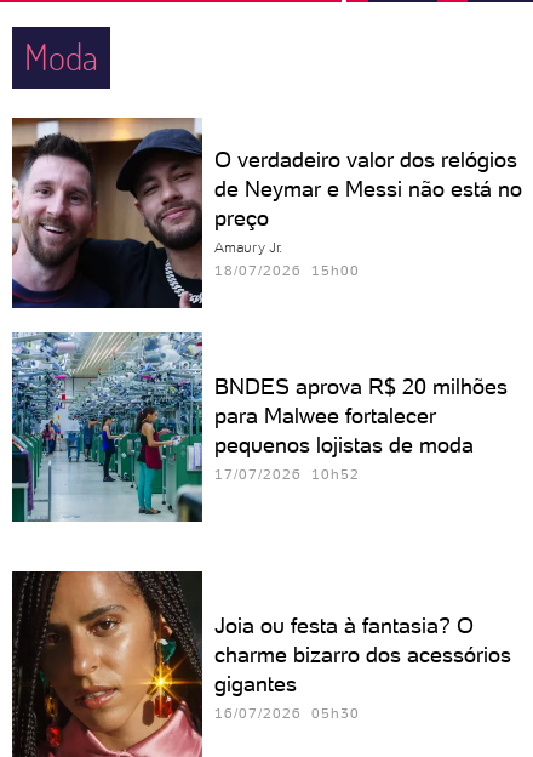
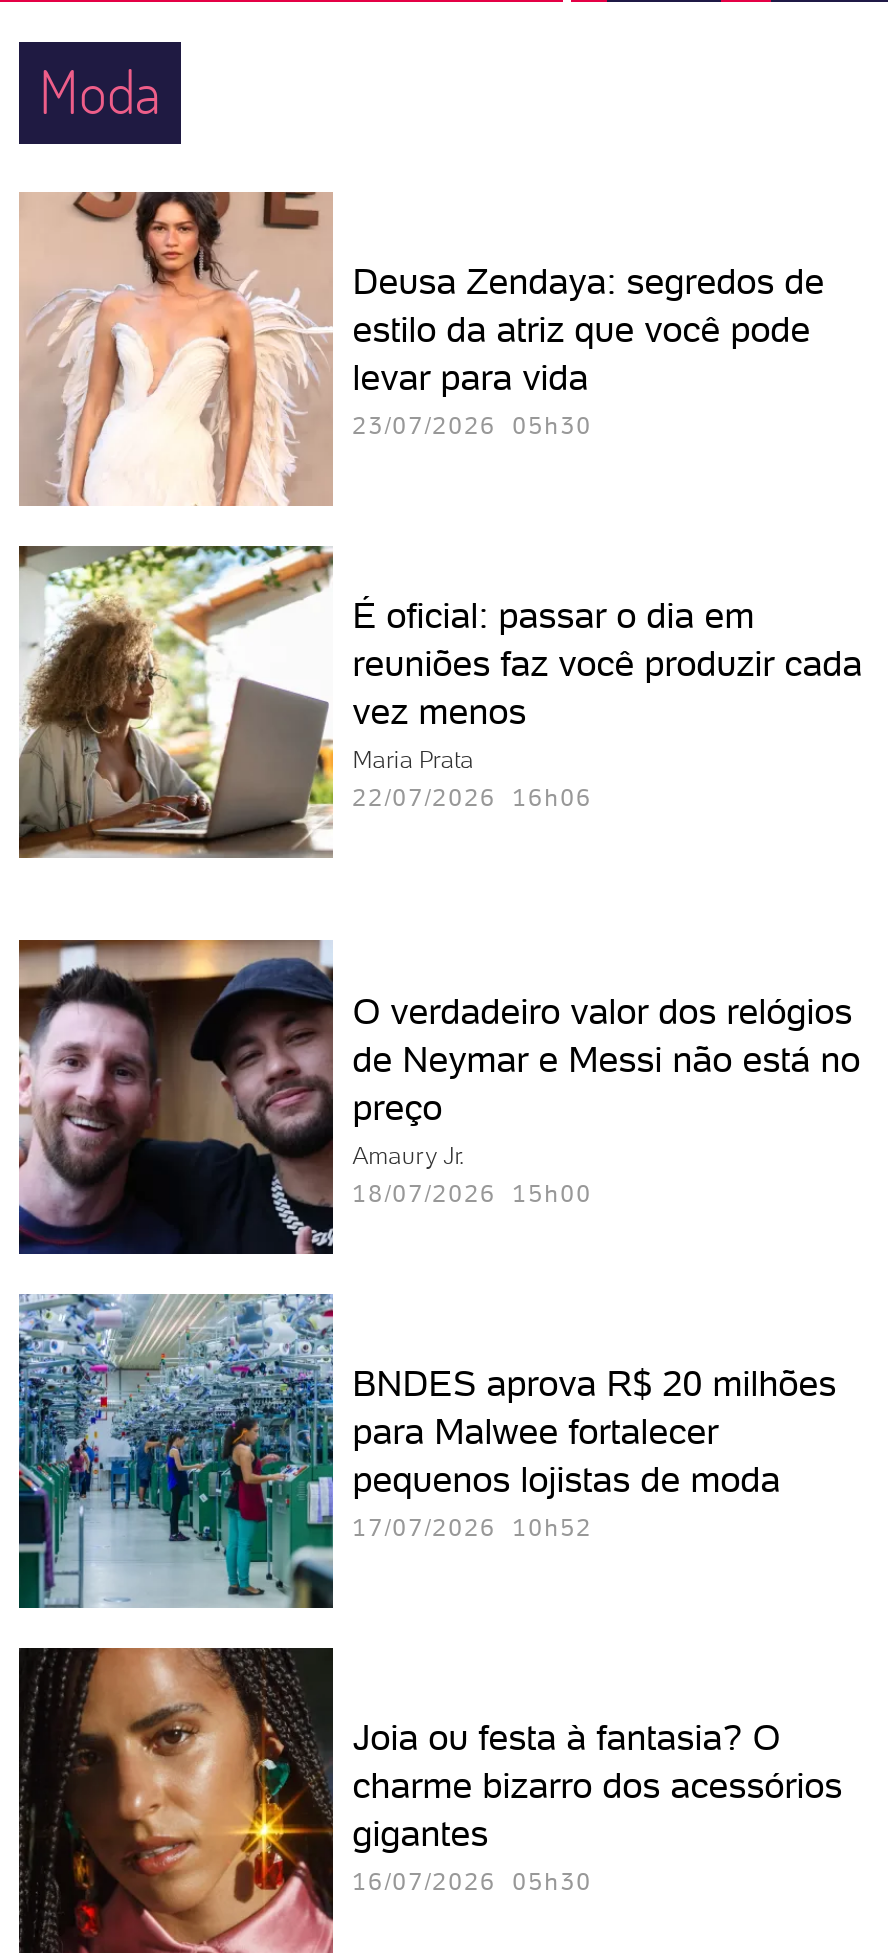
none -> [17,544,863,860] [image] | É oficial: passar o dia em | reuniões faz você produzir cada | vez menos | Maria Prata | 22/07/2026 16h06
none -> [19,190,825,508] [image] | Deusa Zendaya: segredos de | estilo da atriz que você pode | levar para vida | 23/07/2026 05h30
moved [10,116,522,482] -> [15,938,861,1542]: [image] | O verdadeiro valor dos relógios | de Neymar e Messi não está no | ... | pequenos lojistas de moda | 17/07/2026 10h52

